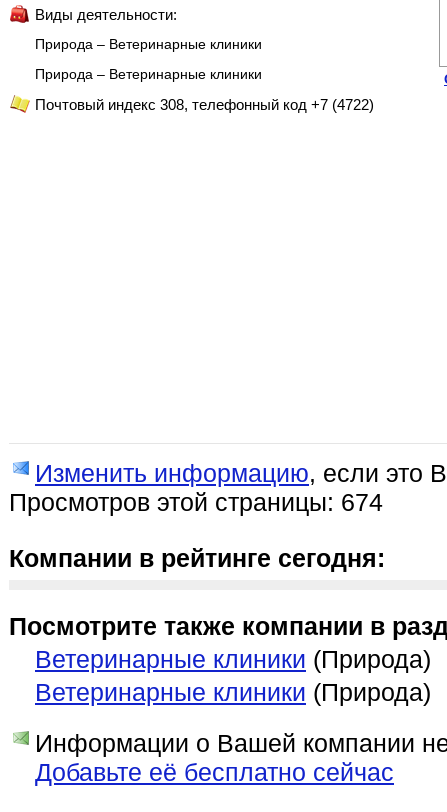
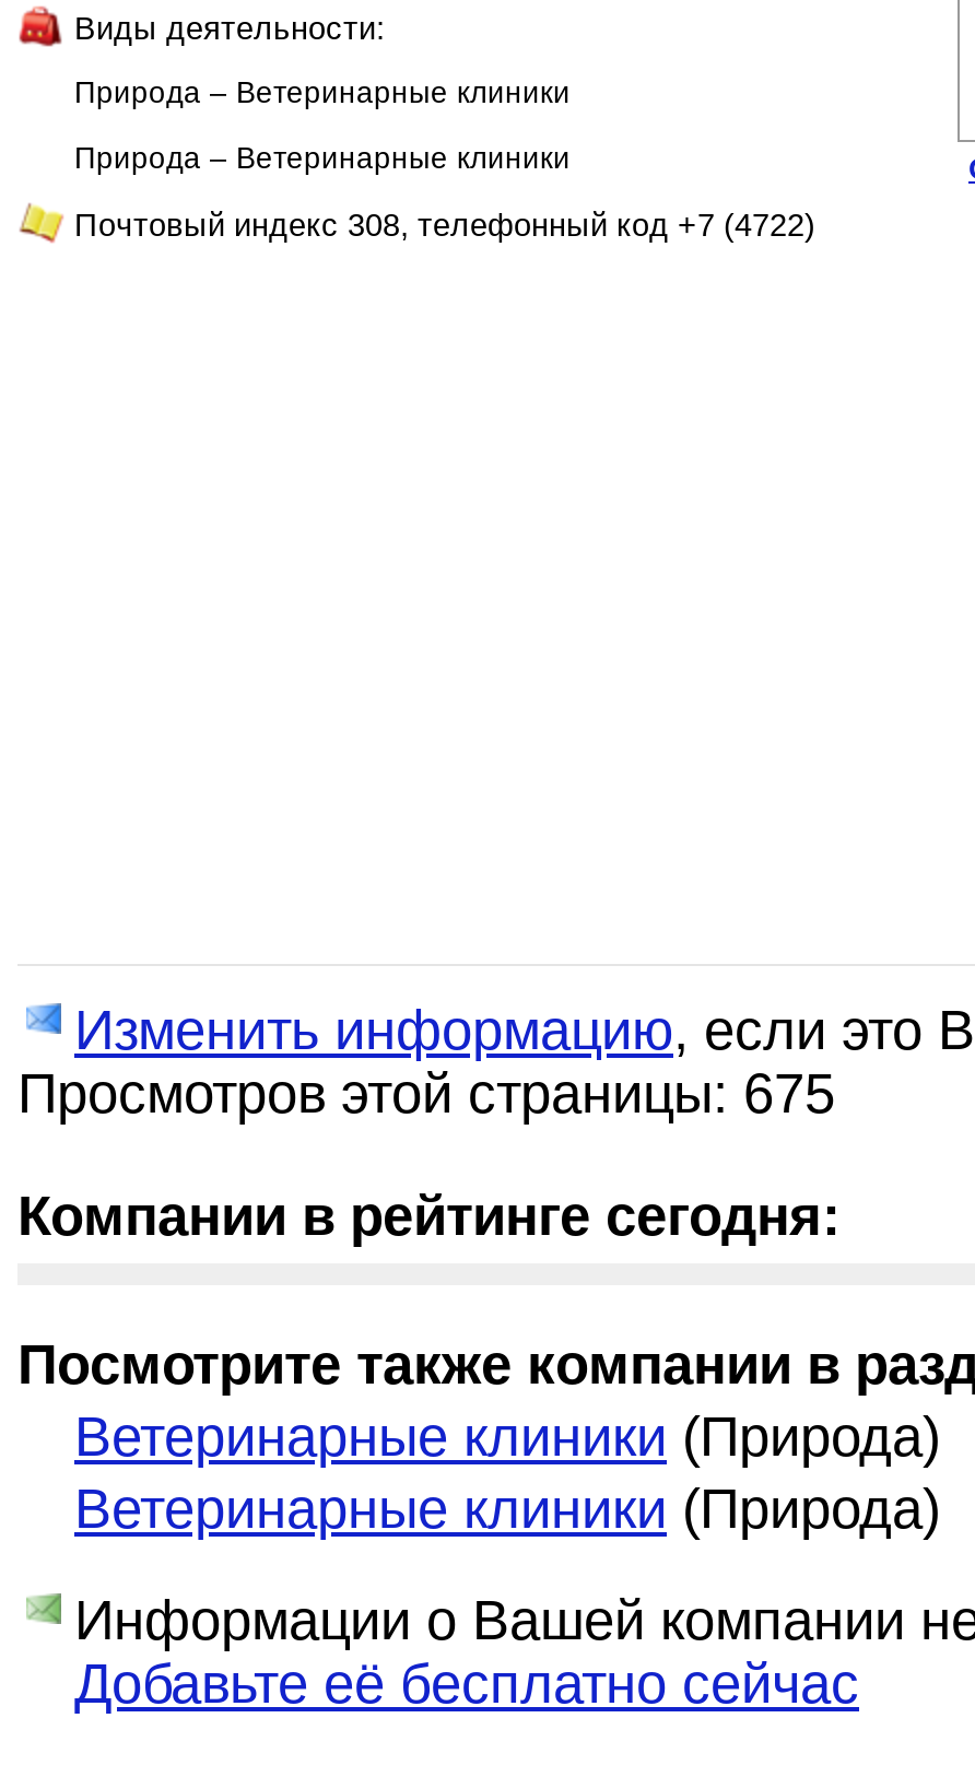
[9,488,383,516] Просмотров этой страницы: 674 -> [17,1062,835,1123] Просмотров этой страницы: 675

